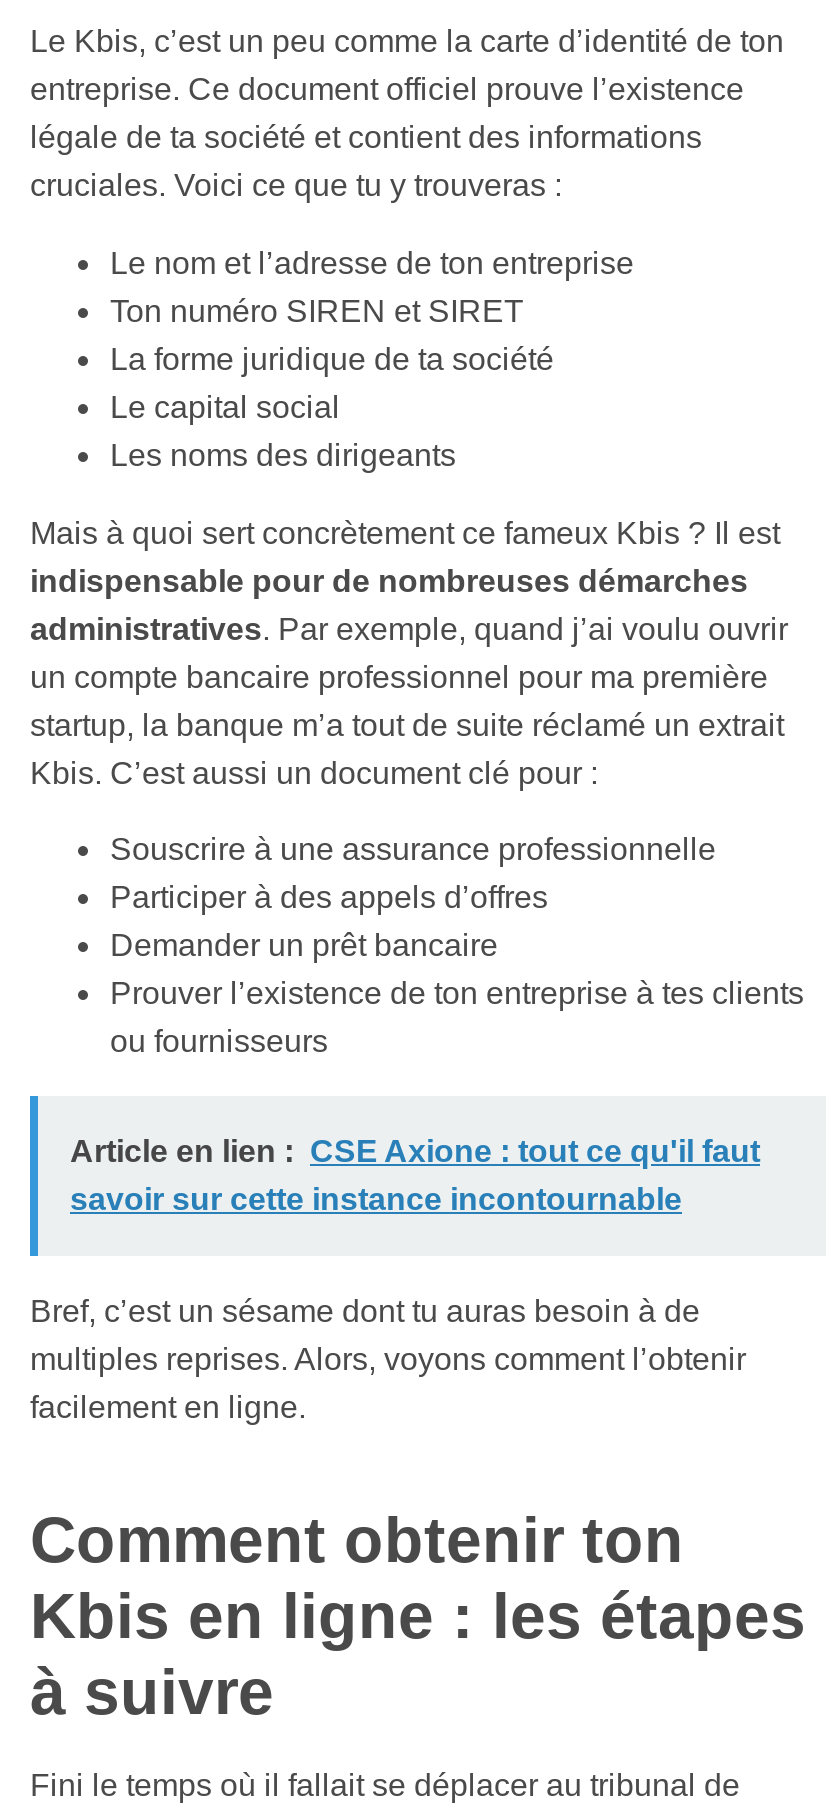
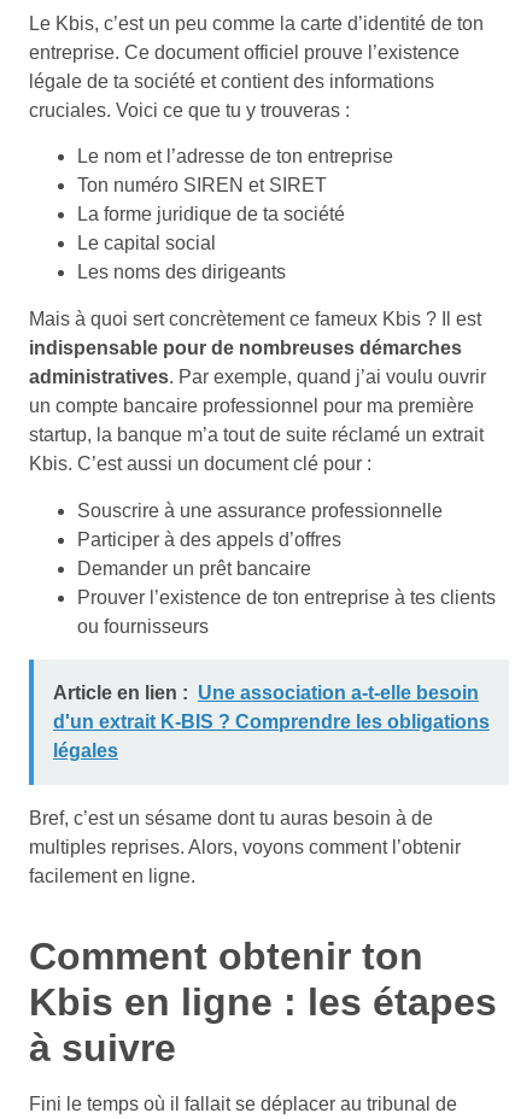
[70,1134,760,1216] Article en lien : CSE Axione : tout ce qu'il faut | savoir sur cette instance incontournable -> [53,682,490,761] Article en lien : Une association a-t-elle besoin | d'un extrait K-BIS ? Comprendre les obligations | légales

